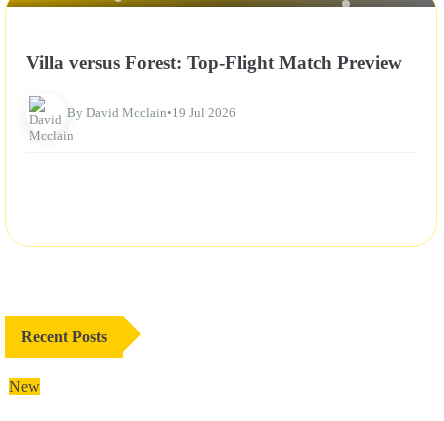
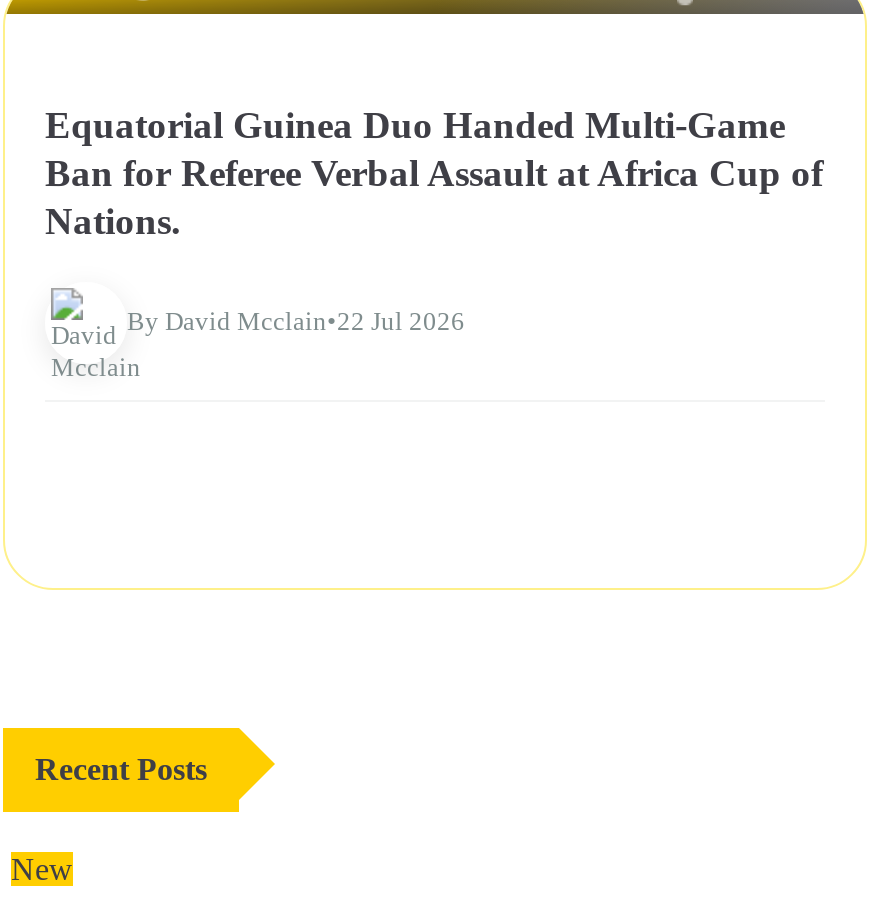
[26,52,402,73] Villa versus Forest: Top-Flight Match Preview -> [45,104,823,242] Equatorial Guinea Duo Handed Multi-Game | Ban for Referee Verbal Assault at Africa Cup of | Nations.
[67,105,236,120] By David Mcclain•19 Jul 2026 -> [127,307,465,337] By David Mcclain•22 Jul 2026

